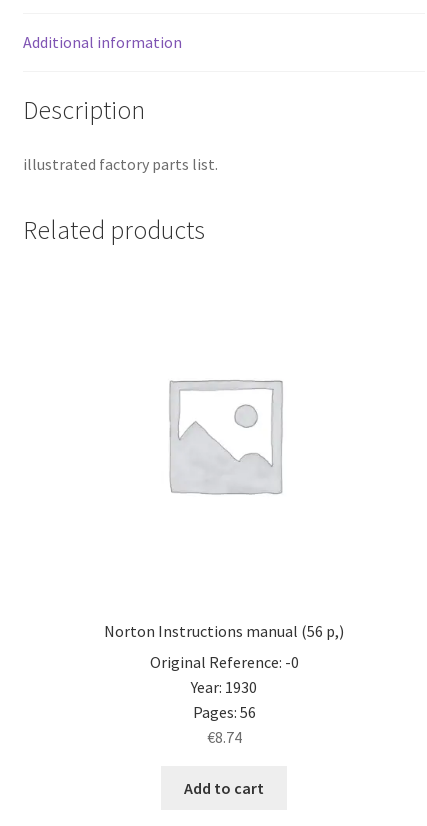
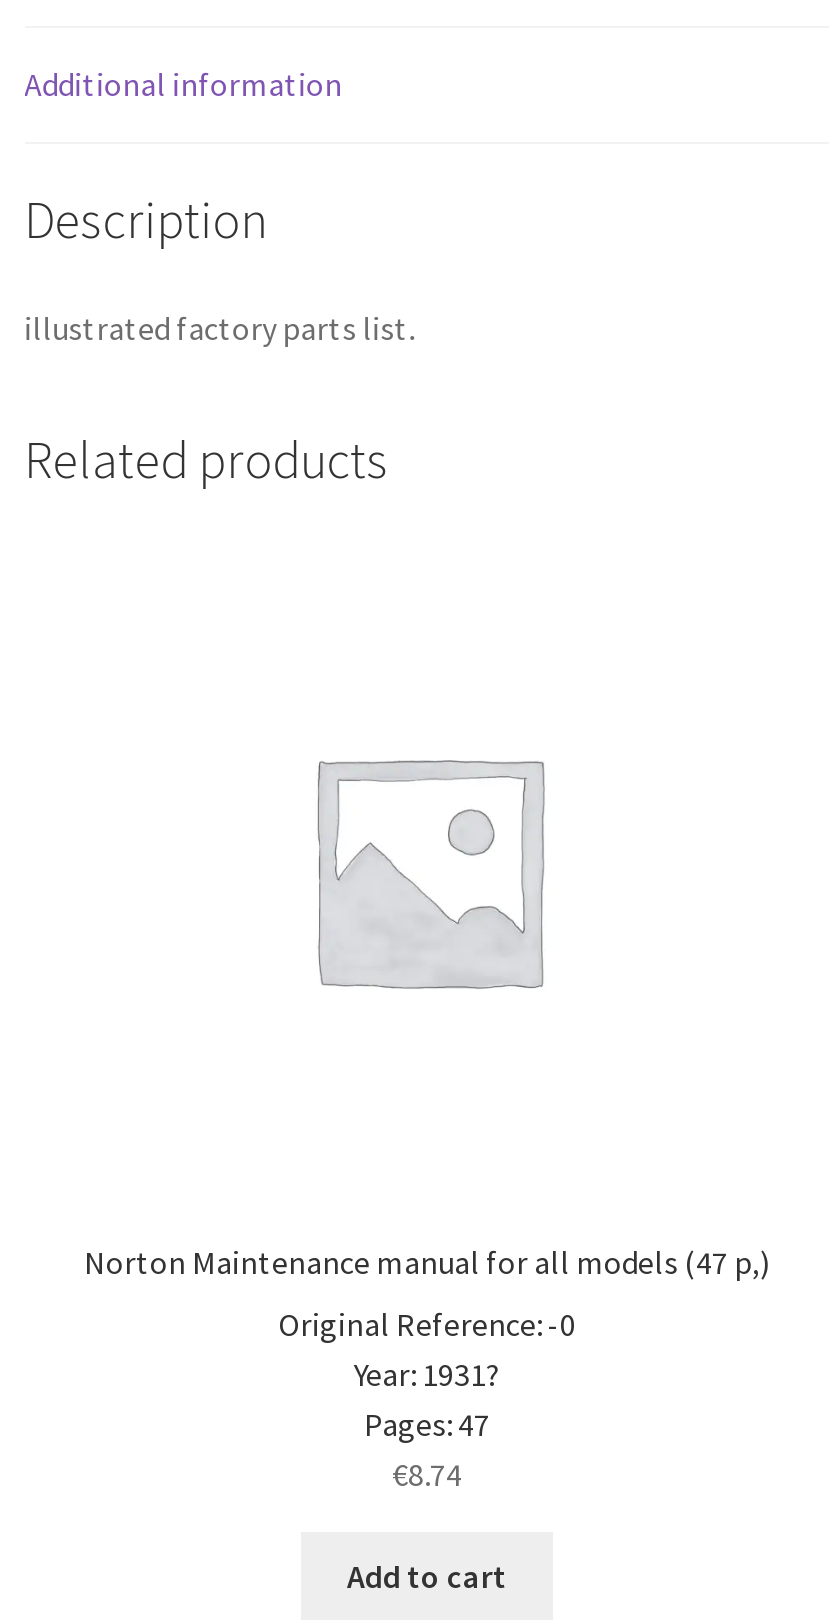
[104,621,344,641] Norton Instructions manual (56 p,) -> [84,1242,770,1282] Norton Maintenance manual for all models (47 p,)
[191,677,257,697] Year: 1930 -> [354,1353,500,1393] Year: 1931?
[192,702,255,722] Pages: 56 -> [364,1403,490,1443] Pages: 47

